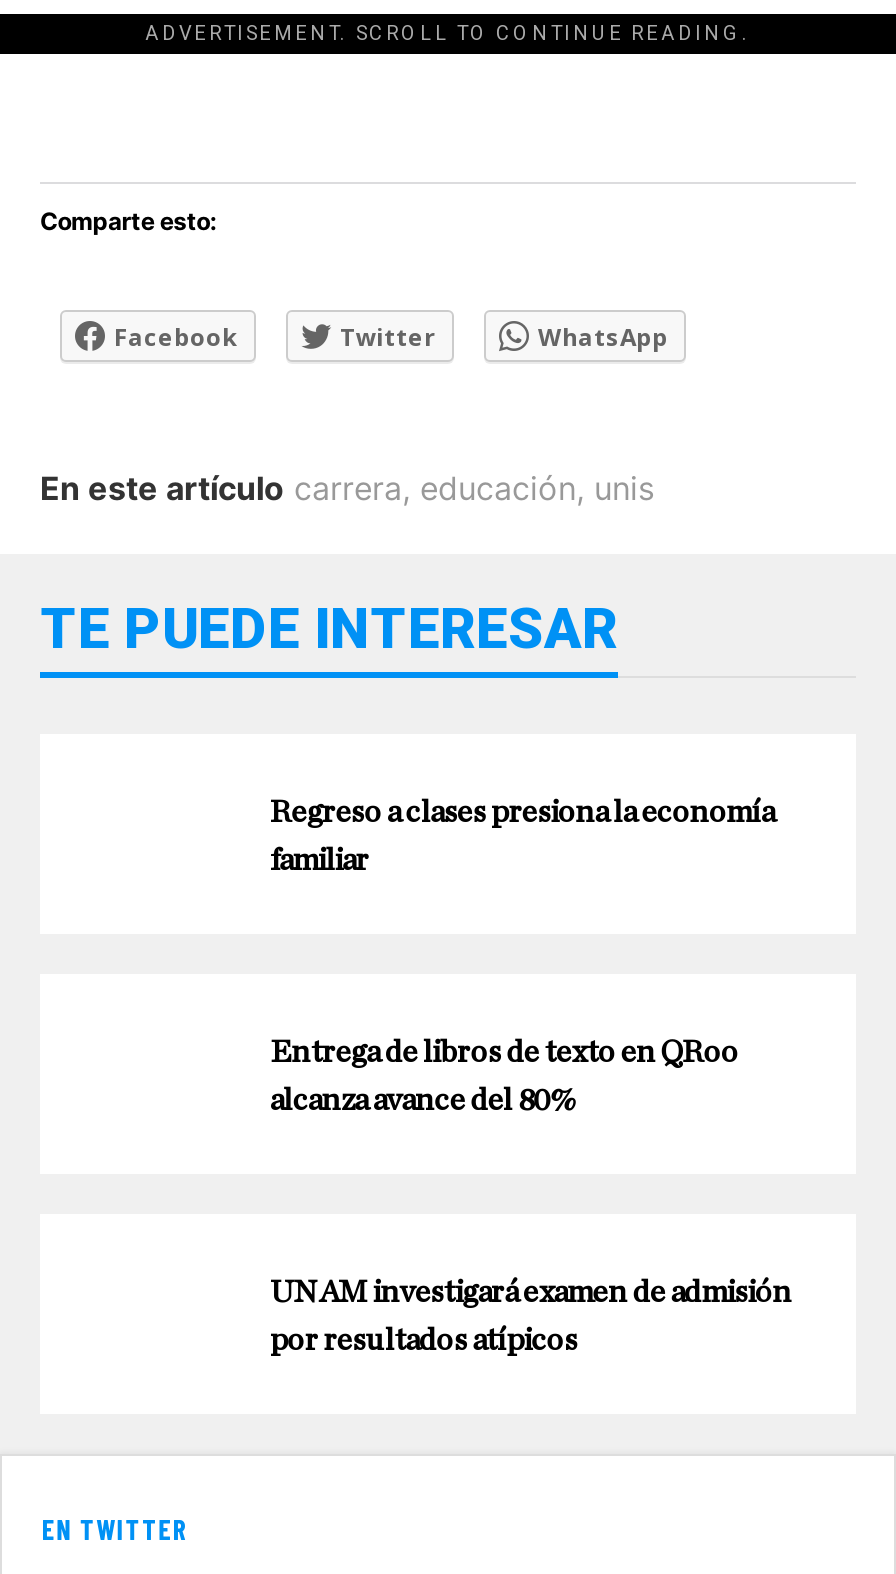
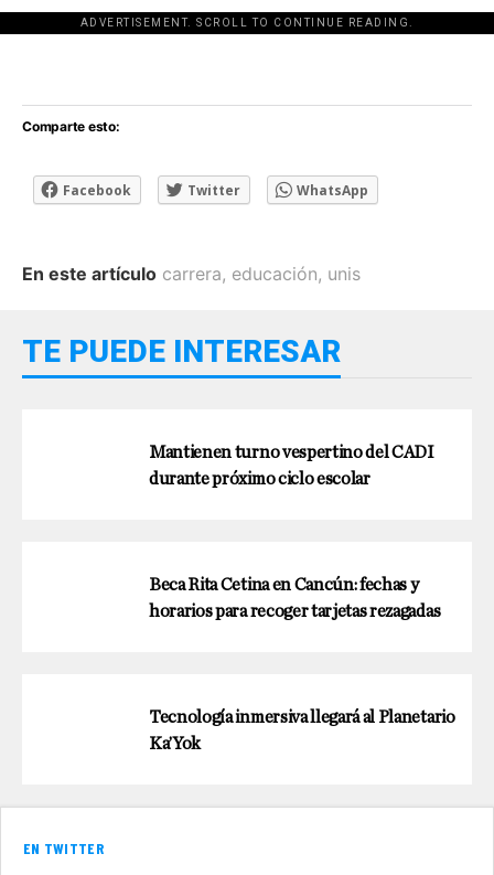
[270,796,774,828] Regreso a clases presiona la economía -> [149,444,434,461] Mantienen turno vespertino del CADI
[270,844,369,876] familiar -> [149,470,370,488] durante próximo ciclo escolar
[270,1036,738,1068] Entrega de libros de texto en QRoo -> [149,576,418,594] Beca Rita Cetina en Cancún: fechas y
[270,1084,578,1116] alcanza avance del 80% -> [149,602,440,620] horarios para recoger tarjetas rezagadas
[270,1276,792,1308] UNAM investigará examen de admisión -> [149,708,455,726] Tecnología inmersiva llegará al Planetario
[270,1324,577,1356] por resultados atípicos -> [149,735,201,753] Ka’Yok

